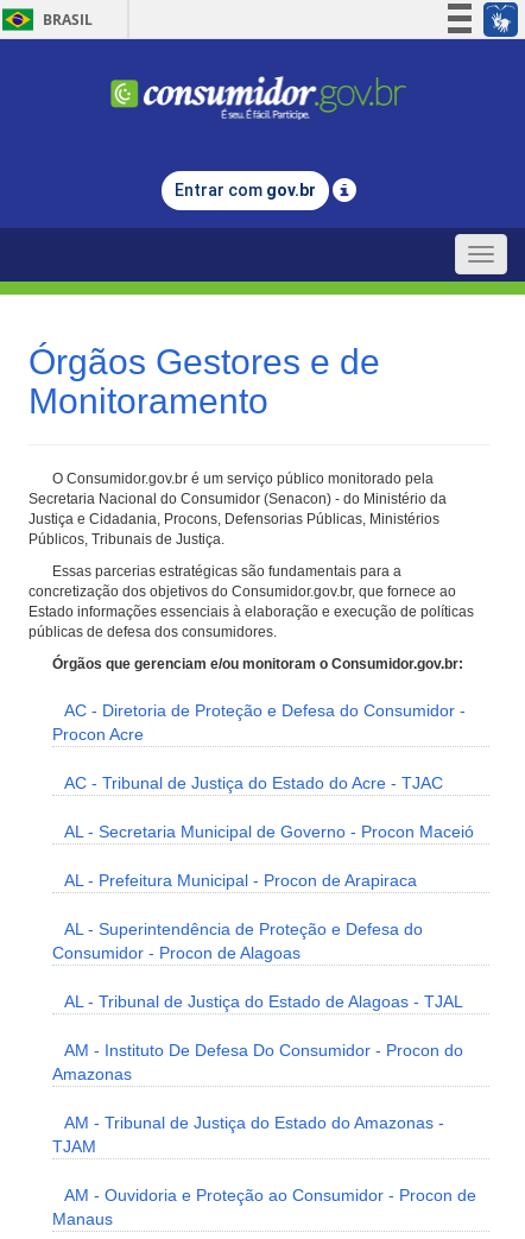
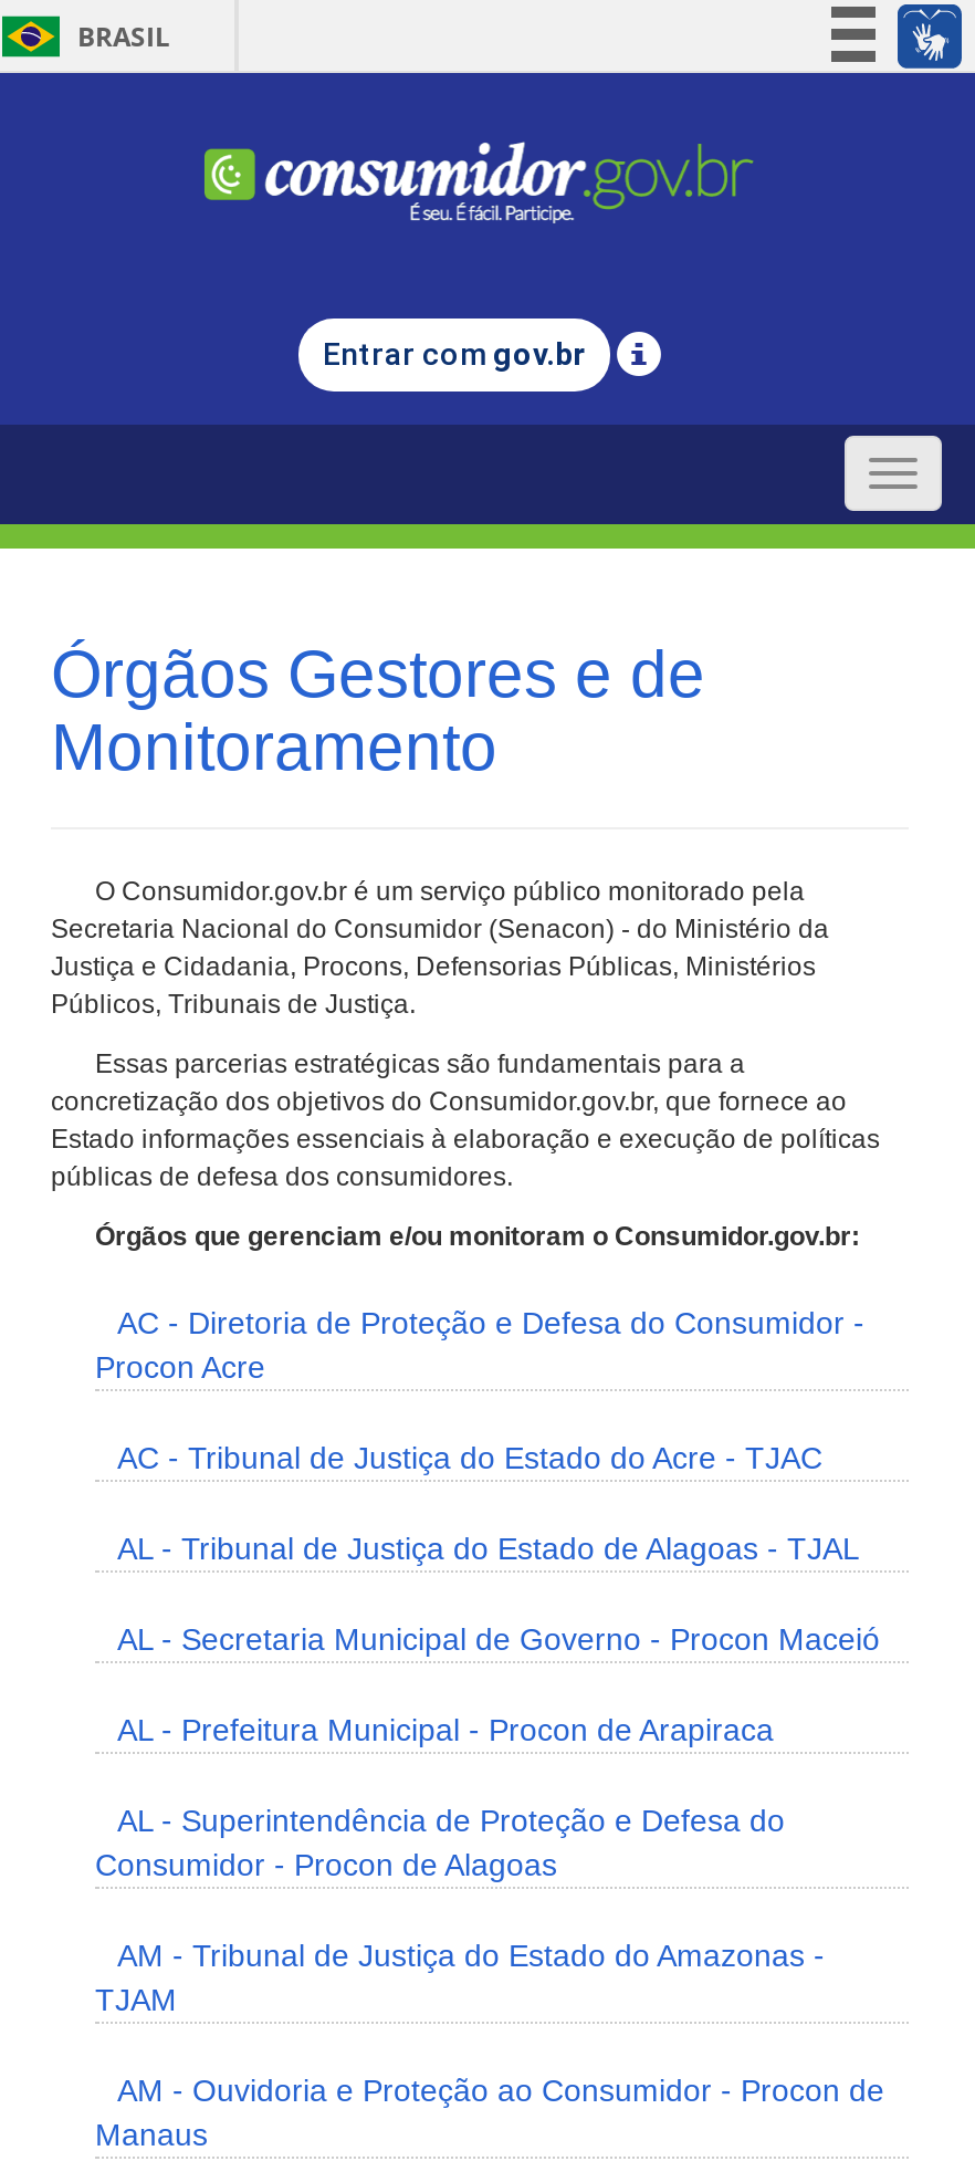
moved [52,822,474,963] -> [95,1622,880,1883]: AL - Secretaria Municipal de Governo - Procon Maceió | AL - Prefeitura Municipal - Procon de Arapiraca | AL - Superintendência de Proteção e Defesa do | Consumidor - Procon de Alagoas
moved [64,992,463,1011] -> [117,1531,860,1567]: AL - Tribunal de Justiça do Estado de Alagoas - TJAL
[52,1041,463,1084] AM - Instituto De Defesa Do Consumidor - Procon do | Amazonas -> none

